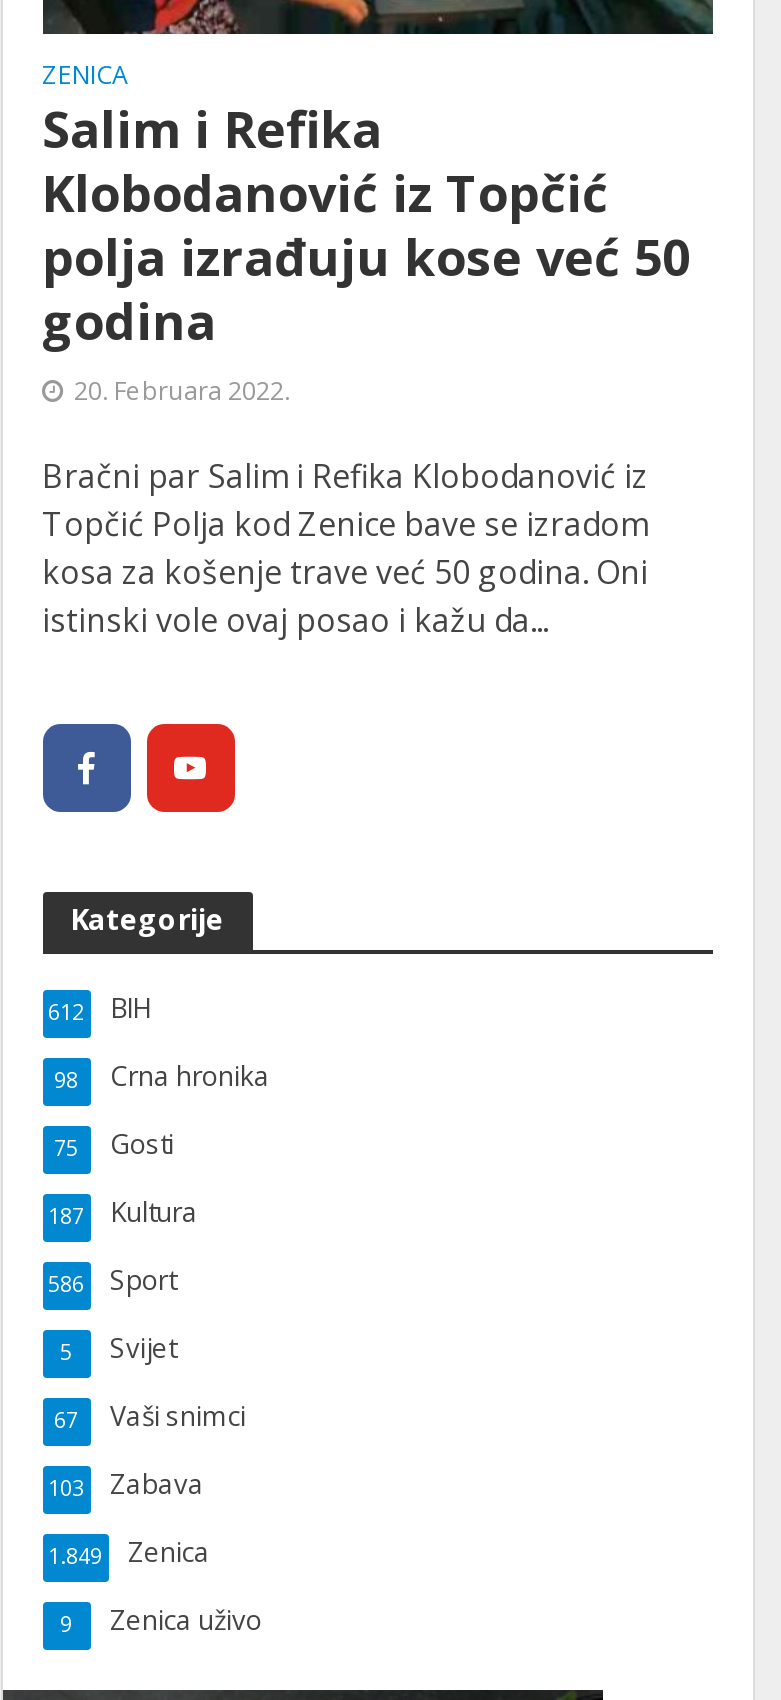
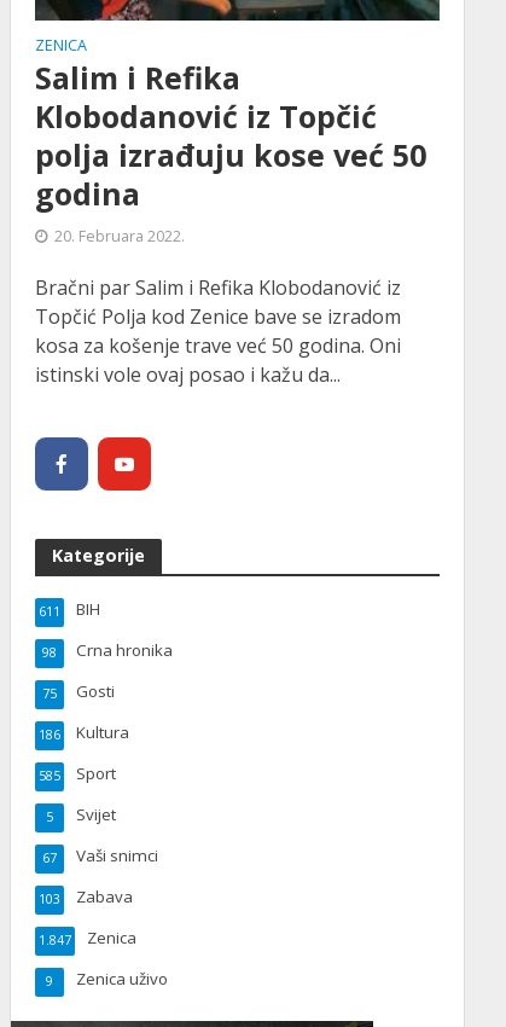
[48,991,150,1027] 612 BIH -> [38,598,100,620] 611 BIH
[48,1195,198,1231] 187 Kultura -> [38,722,129,743] 186 Kultura
[48,1263,176,1299] 586 Sport -> [38,763,115,785] 585 Sport
[48,1535,210,1571] 1.849 Zenica -> [38,927,136,949] 1.847 Zenica

